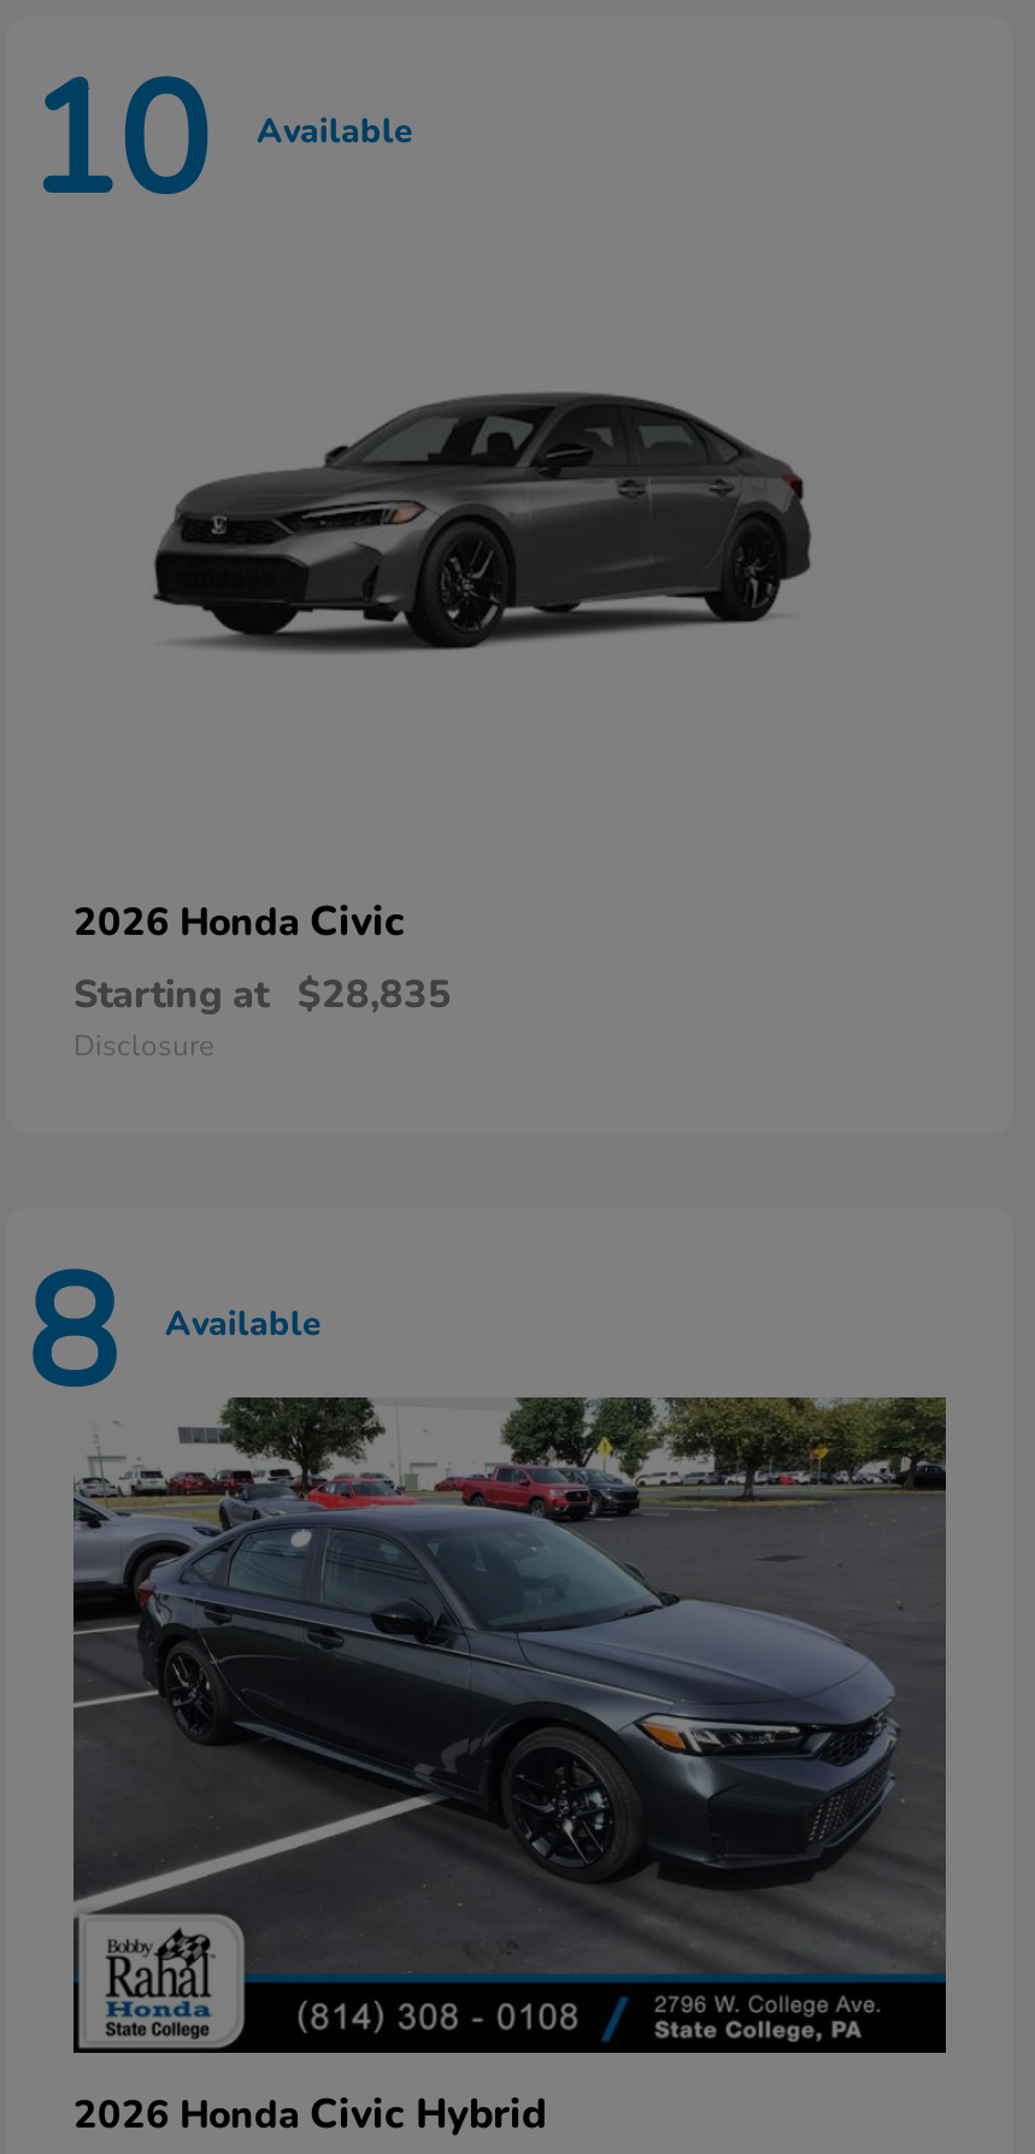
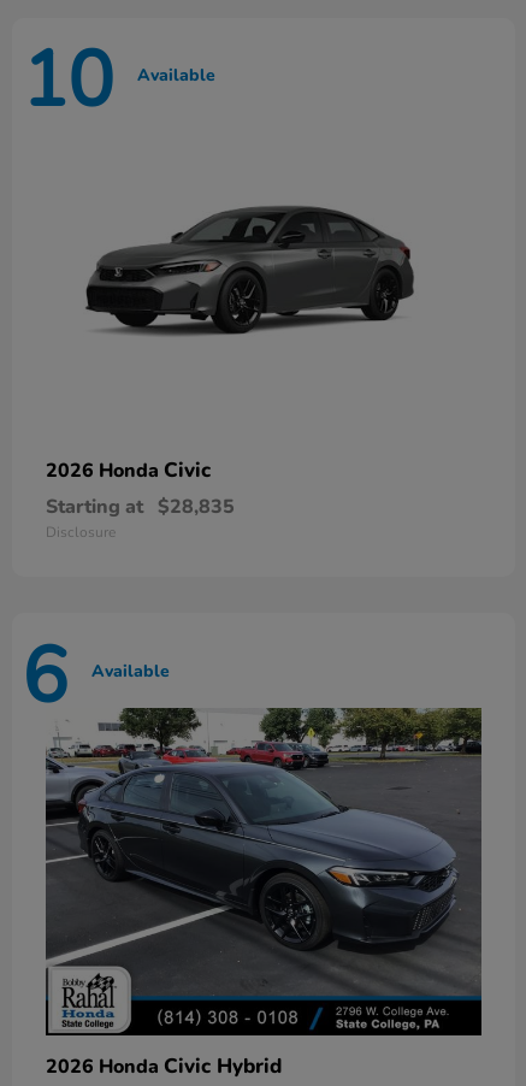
[25,1228,322,1440] 8 Available -> [22,623,170,729] 6 Available

